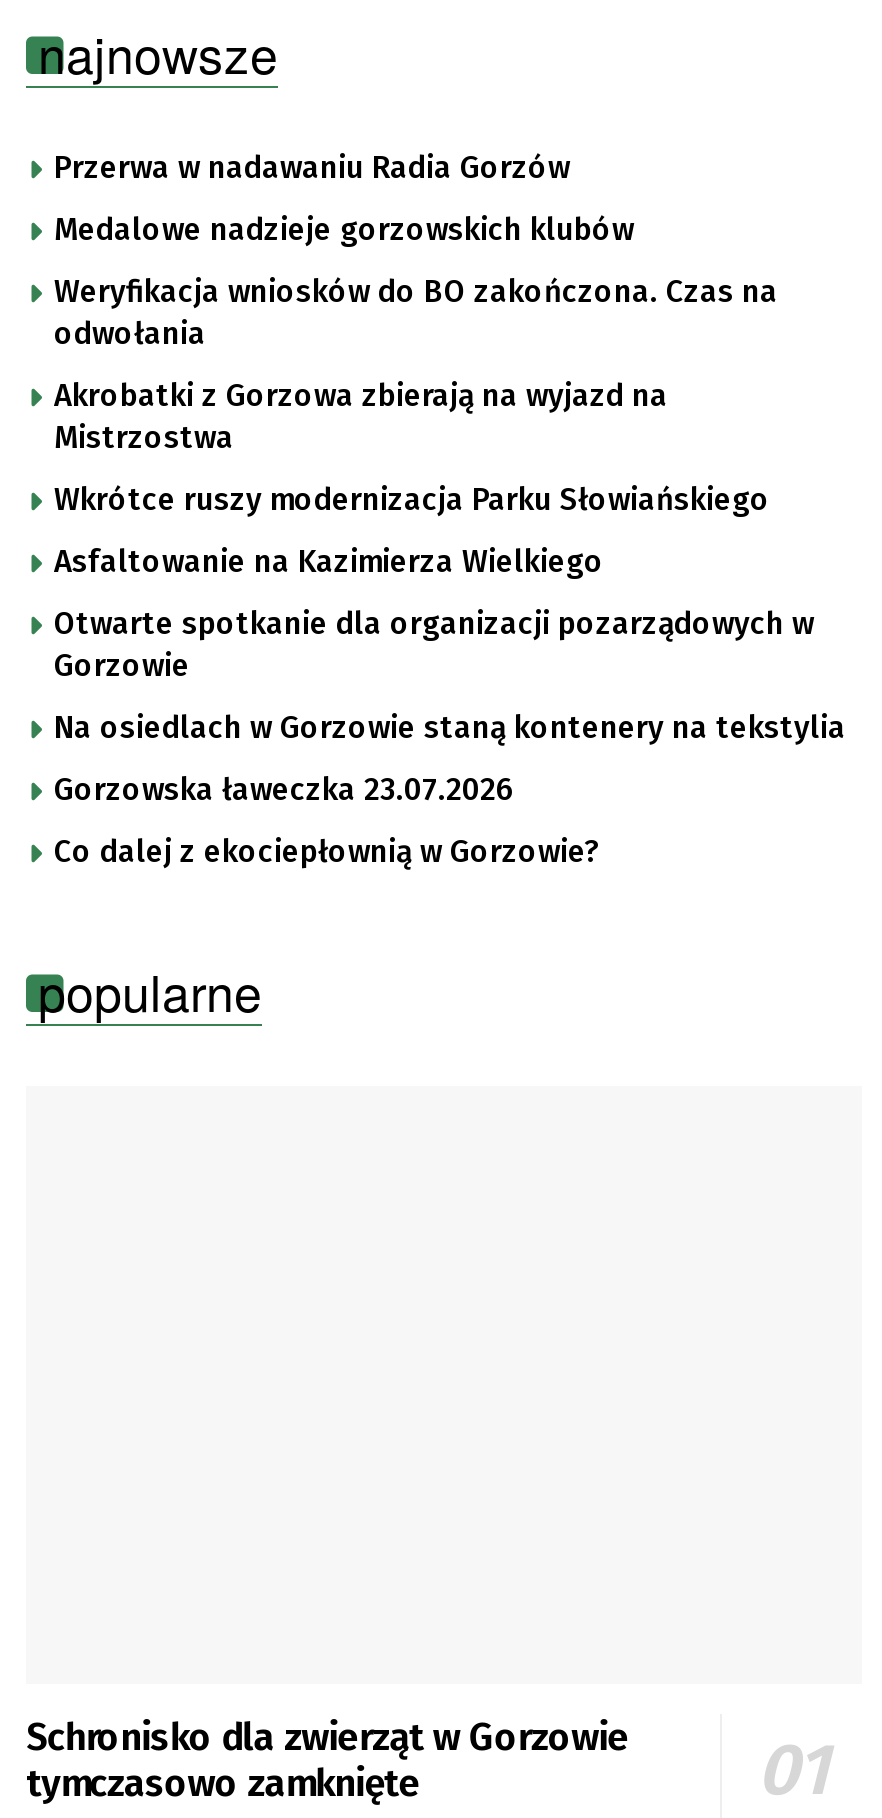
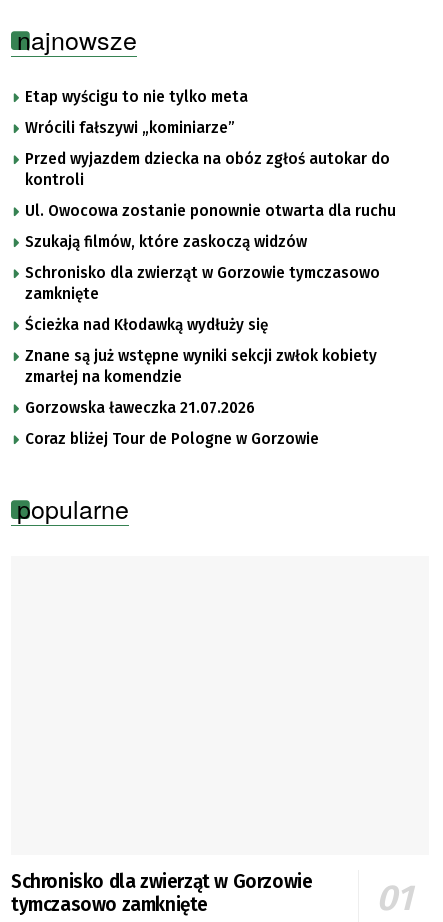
[54,150,570,186] Przerwa w nadawaniu Radia Gorzów -> [25,88,248,106] Etap wyścigu to nie tylko meta
[54,212,634,248] Medalowe nadzieje gorzowskich klubów -> [25,119,235,137] Wrócili fałszywi „kominiarze”
[54,274,778,352] Weryfikacja wniosków do BO zakończona. Czas na | odwołania -> [25,150,390,189] Przed wyjazdem dziecka na obóz zgłoś autokar do | kontroli
[54,378,668,456] Akrobatki z Gorzowa zbierają na wyjazd na | Mistrzostwa -> [25,202,396,220] Ul. Owocowa zostanie ponownie otwarta dla ruchu
[54,482,770,518] Wkrótce ruszy modernizacja Parku Słowiańskiego -> [25,233,307,251] Szukają filmów, które zaskoczą widzów
[54,544,604,580] Asfaltowanie na Kazimierza Wielkiego -> [25,264,380,303] Schronisko dla zwierząt w Gorzowie tymczasowo | zamknięte
[54,606,814,684] Otwarte spotkanie dla organizacji pozarządowych w | Gorzowie -> [25,316,268,334] Ścieżka nad Kłodawką wydłuży się
[54,710,846,746] Na osiedlach w Gorzowie staną kontenery na tekstylia -> [25,347,377,386] Znane są już wstępne wyniki sekcji zwłok kobiety | zmarłej na komendzie
[54,772,514,808] Gorzowska ławeczka 23.07.2026 -> [25,399,255,417] Gorzowska ławeczka 21.07.2026
[54,834,600,870] Co dalej z ekociepłownią w Gorzowie? -> [25,430,319,448] Coraz bliżej Tour de Pologne w Gorzowie

